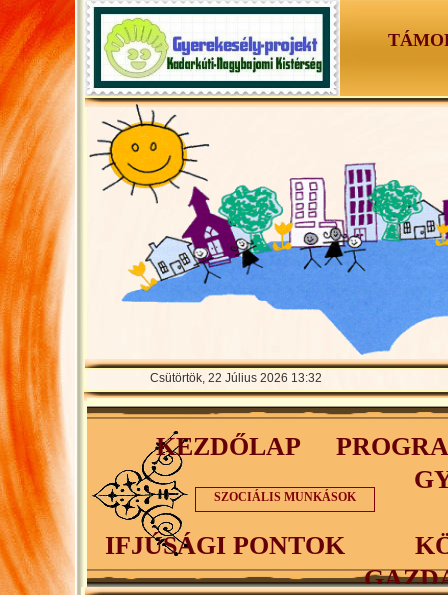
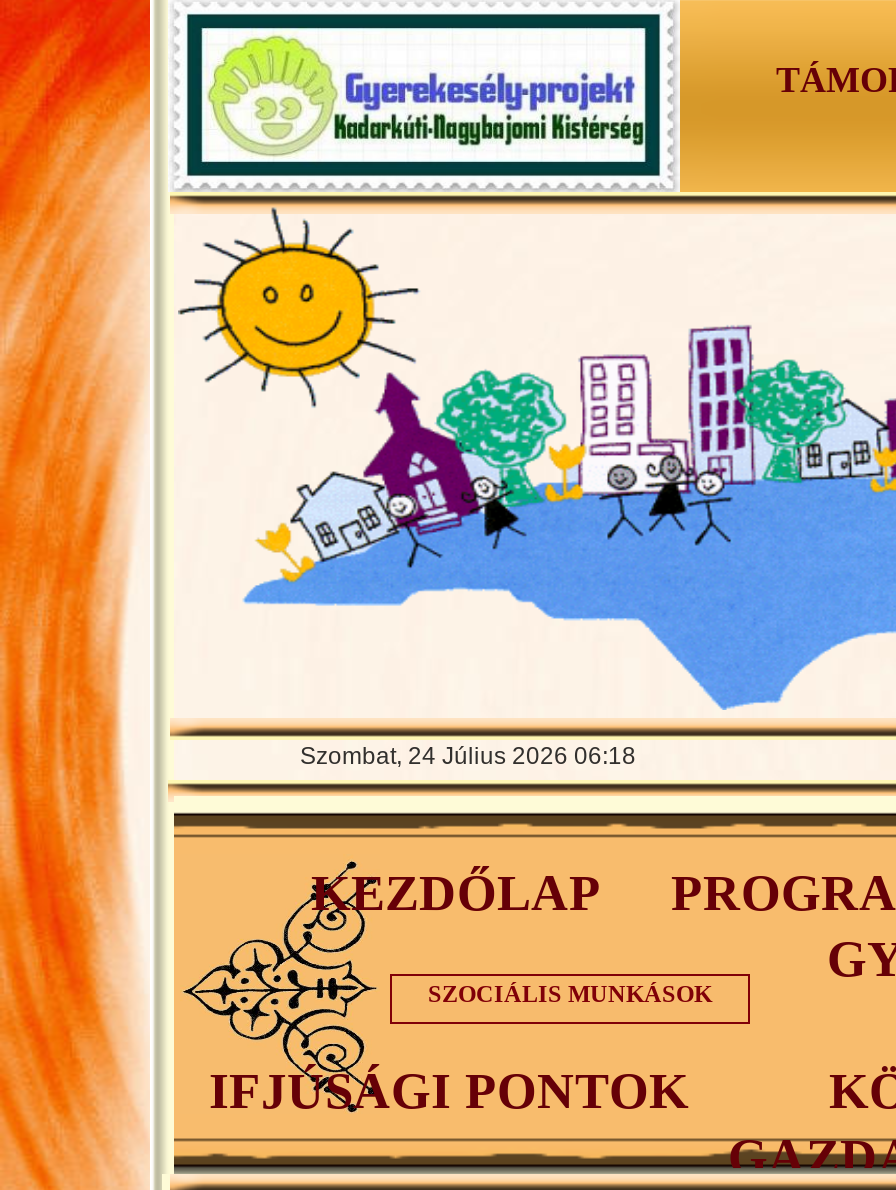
[150,371,322,385] Csütörtök, 22 Július 2026 13:32 -> [300,742,636,770] Szombat, 24 Július 2026 06:18

